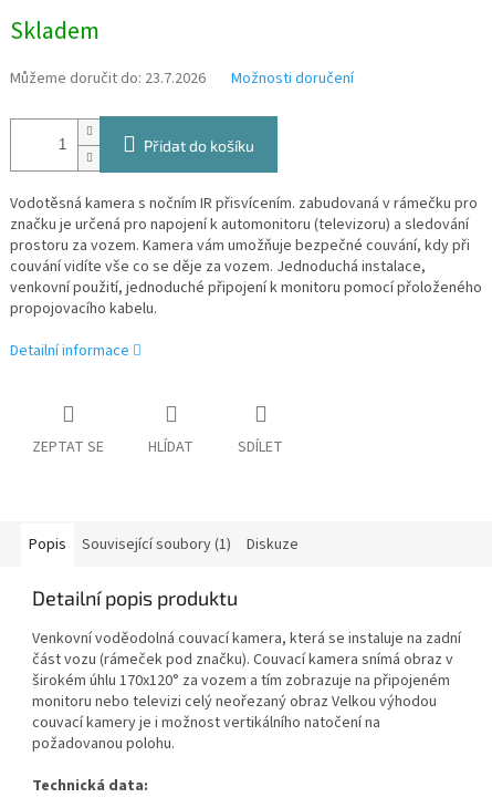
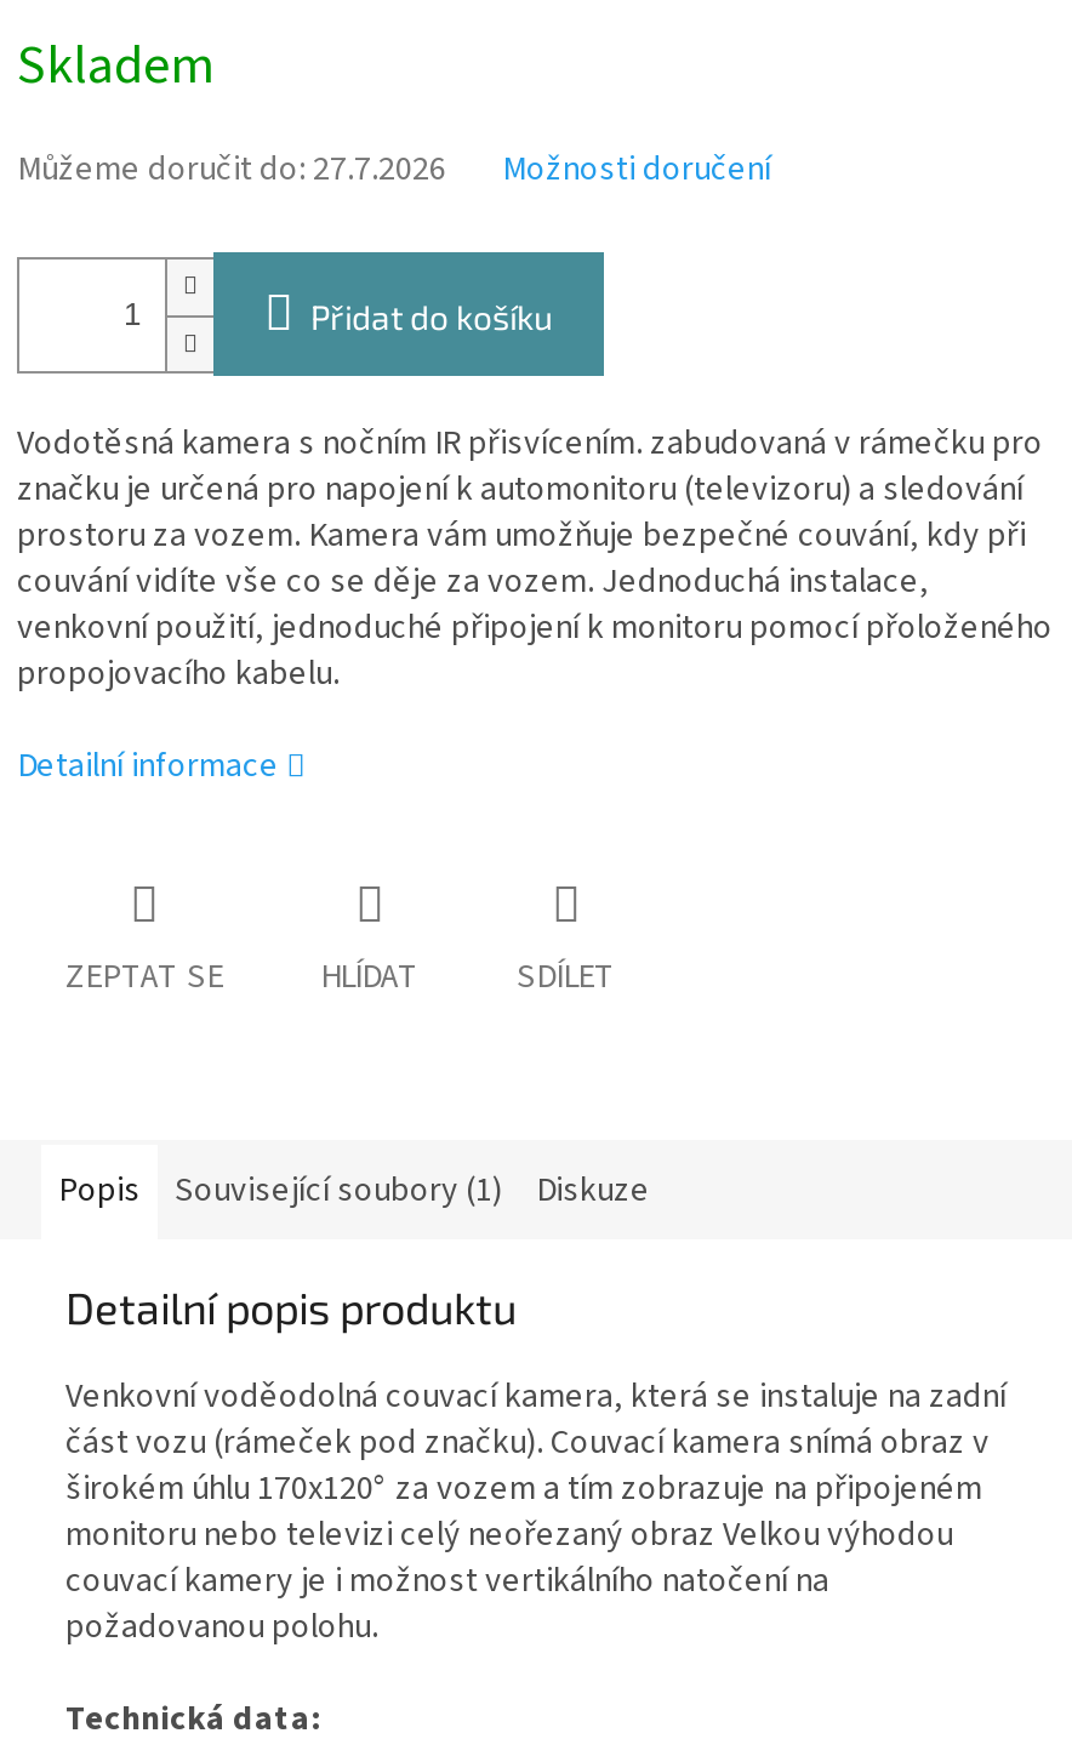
[10,68,206,90] Můžeme doručit do: 23.7.2026 -> [17,146,446,195] Můžeme doručit do: 27.7.2026

